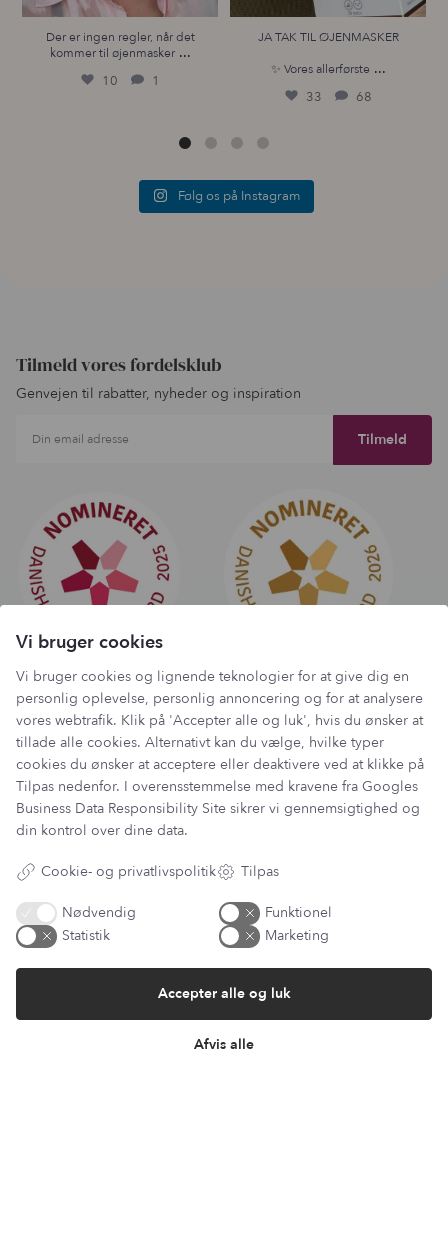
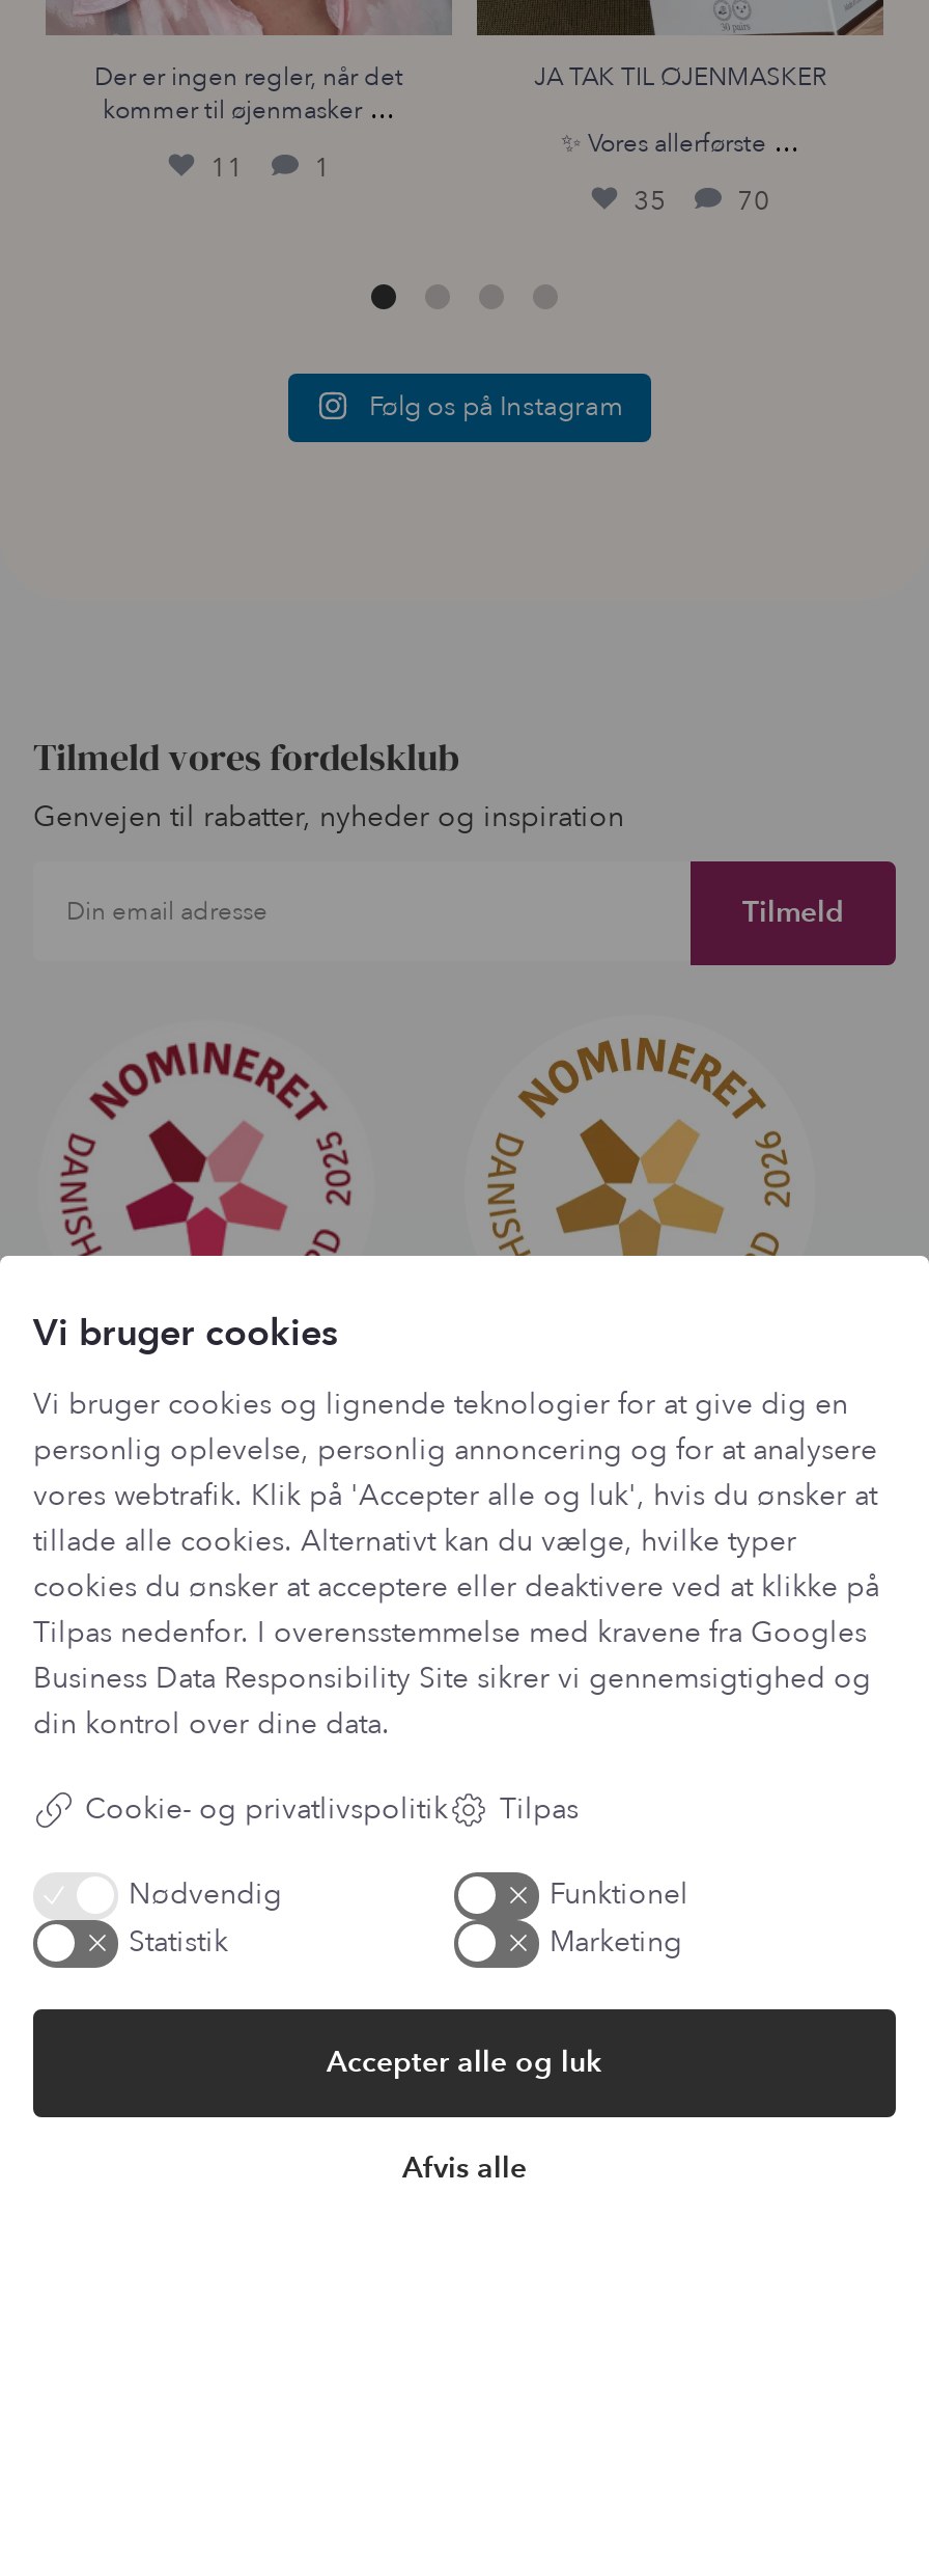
[101,72,159,90] 10 1 -> [210,149,331,186] 11 1
[305,88,324,106] 33 -> [634,182,673,219] 35
[355,88,371,106] 68 -> [737,182,770,219] 70

